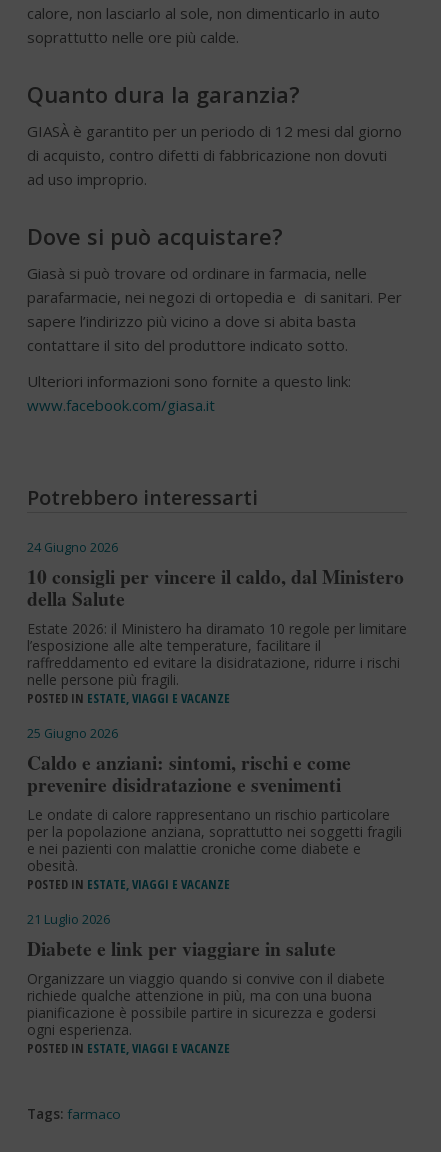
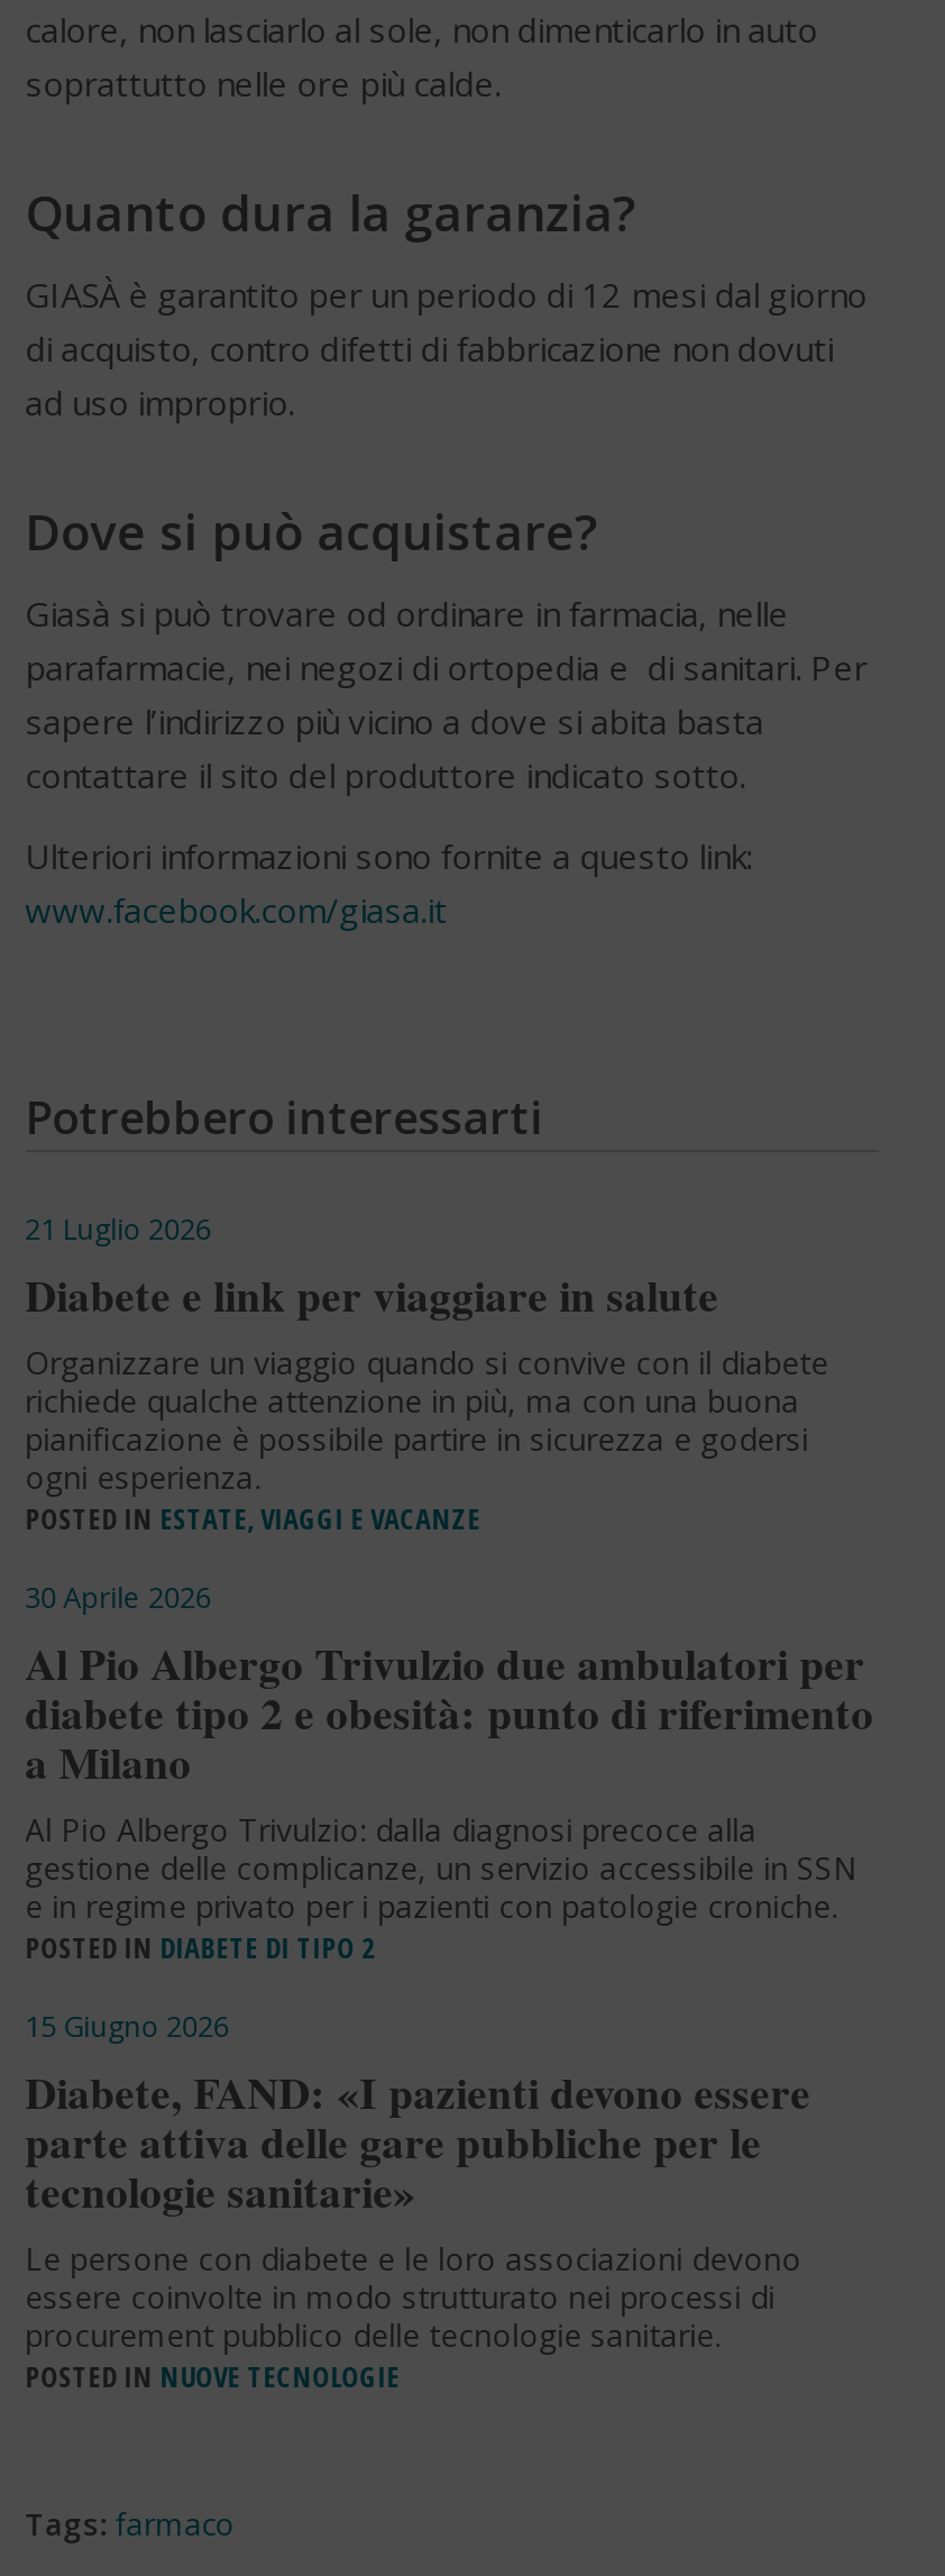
[27,538,407,893] 24 Giugno 2026 | 10 consigli per vincere il caldo, dal Ministero | della Salute | Estate 2026: il Ministero ha diramato 10 regole per limitare | l’esposizione alle alte temperature, facilitare il | raffreddamento ed evitare la disidratazione, ridurre i rischi | nelle persone più fragili. | POSTED IN ESTATE, VIAGGI E VACANZE | 25 Giugno 2026 | Caldo e anziani: sintomi, rischi e come | prevenire disidratazione e svenimenti | Le ondate di calore rappresentano un rischio particolare | per la popolazione anziana, soprattutto nei soggetti fragili | e nei pazienti con malattie croniche come diabete e | obesità. | POSTED IN ESTATE, VIAGGI E VACANZE -> none
moved [27,910,385,1057] -> [25,1209,829,1539]: 21 Luglio 2026 | Diabete e link per viaggiare in salute | Organizzare un viaggio quando si convive con il diabete | richiede qualche attenzione in più, ma con una buona | pianificazione è possibile partire in sicurezza e godersi | ogni esperienza. | POSTED IN ESTATE, VIAGGI E VACANZE
none -> [25,1577,873,2397] 30 Aprile 2026 | Al Pio Albergo Trivulzio due ambulatori per | diabete tipo 2 e obesità: punto di riferimento | a Milano | Al Pio Albergo Trivulzio: dalla diagnosi precoce alla | gestione delle complicanze, un servizio accessibile in SSN | e in regime privato per i pazienti con patologie croniche. | POSTED IN DIABETE DI TIPO 2 | 15 Giugno 2026 | Diabete, FAND: «I pazienti devono essere | parte attiva delle gare pubbliche per le | tecnologie sanitarie» | Le persone con diabete e le loro associazioni devono | essere coinvolte in modo strutturato nei processi di | procurement pubblico delle tecnologie sanitarie. | POSTED IN NUOVE TECNOLOGIE

